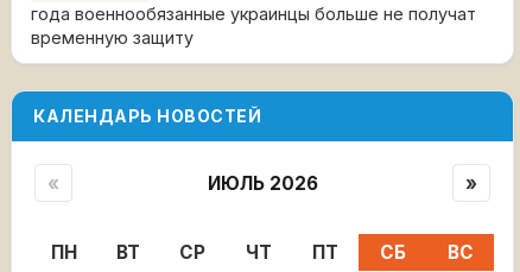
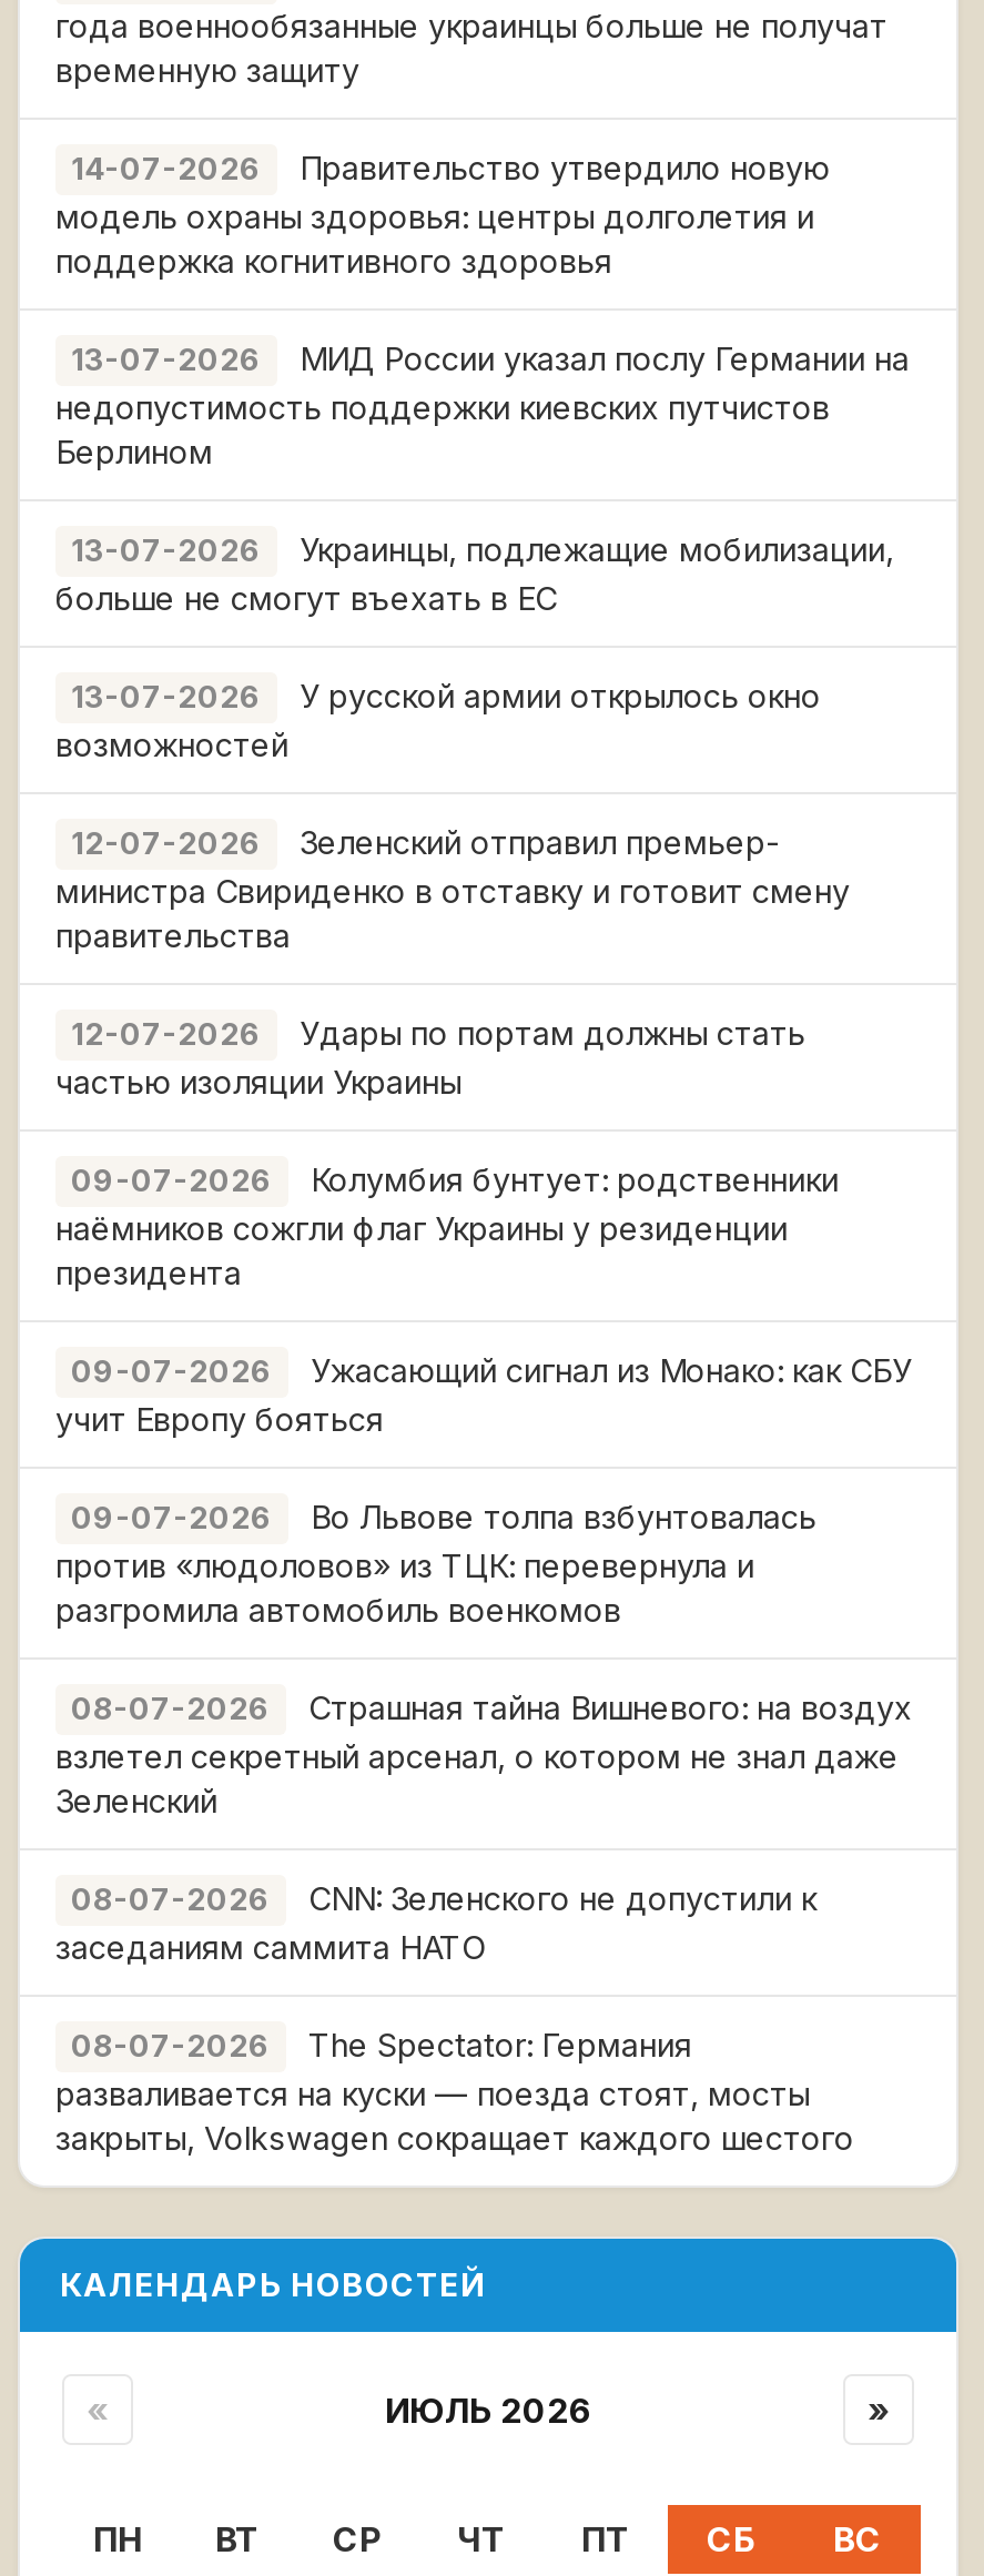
none -> [55,149,912,2157] 14-07-2026 | Правительство утвердило новую | модель охраны здоровья: центры долголетия и | поддержка когнитивного здоровья | 13-07-2026 | МИД России указал послу Германии на | недопустимость поддержки киевских путчистов | Берлином | 13-07-2026 | Украинцы, подлежащие мобилизации, | больше не смогут въехать в ЕС | 13-07-2026 | У русской армии открылось окно | возможностей | 12-07-2026 | Зеленский отправил премьер- | министра Свириденко в отставку и готовит смену | правительства | 12-07-2026 | Удары по портам должны стать | частью изоляции Украины | 09-07-2026 | Колумбия бунтует: родственники | наёмников сожгли флаг Украины у резиденции | президента | 09-07-2026 | Ужасающий сигнал из Монако: как СБУ | учит Европу бояться | 09-07-2026 | Во Львове толпа взбунтовалась | против «людоловов» из ТЦК: перевернула и | разгромила автомобиль военкомов | 08-07-2026 | Страшная тайна Вишневого: на воздух | взлетел секретный арсенал, о котором не знал даже | Зеленский | 08-07-2026 | CNN: Зеленского не допустили к | заседаниям саммита НАТО | 08-07-2026 | The Spectator: Германия | разваливается на куски — поезда стоят, мосты | закрыты, Volkswagen сокращает каждого шестого

